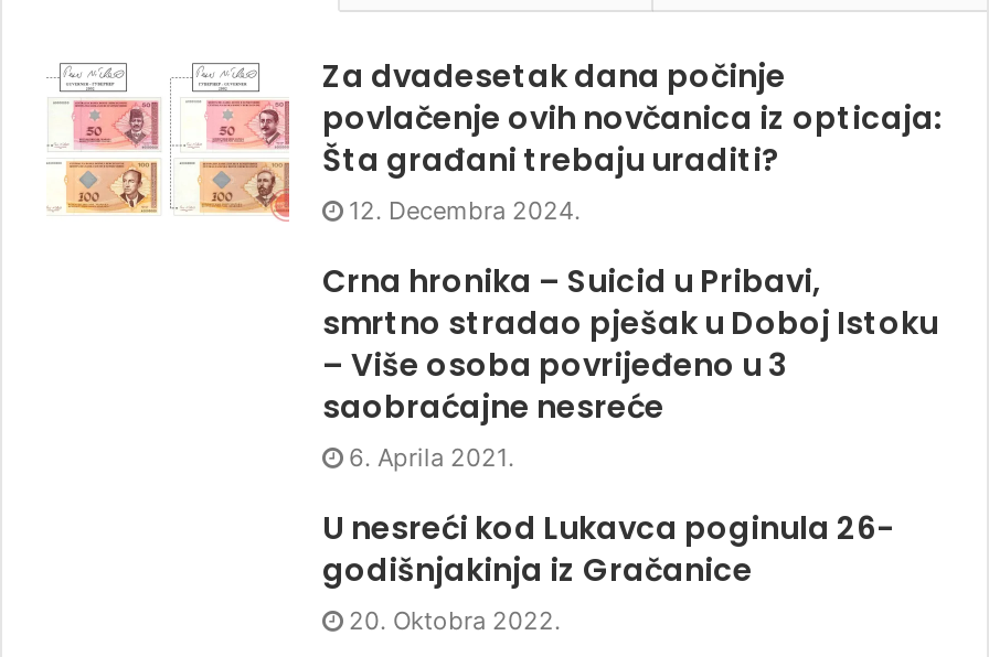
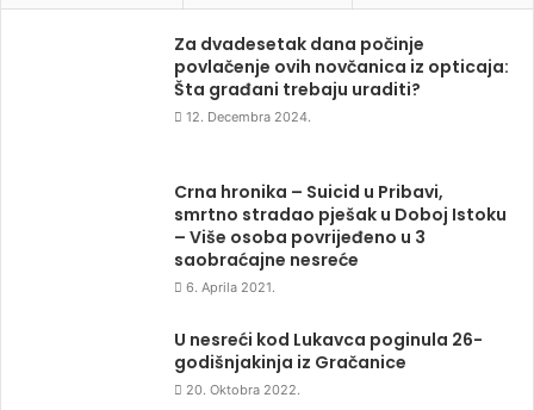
[46,61,291,222] [image] -> none

